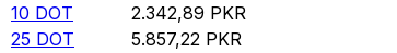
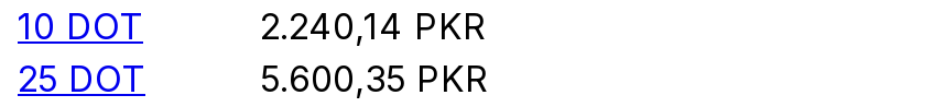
[131,2,246,24] 2.342,89 PKR -> [260,5,487,49] 2.240,14 PKR
[131,28,242,50] 5.857,22 PKR -> [260,57,489,101] 5.600,35 PKR

